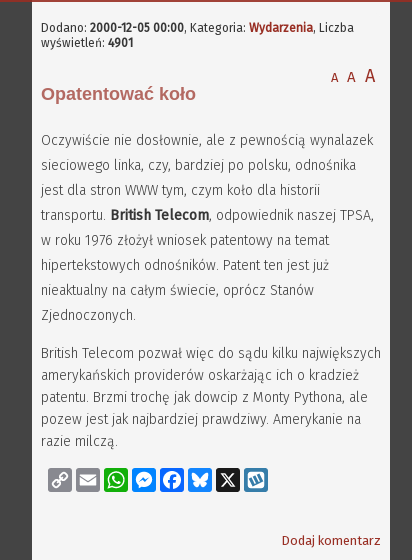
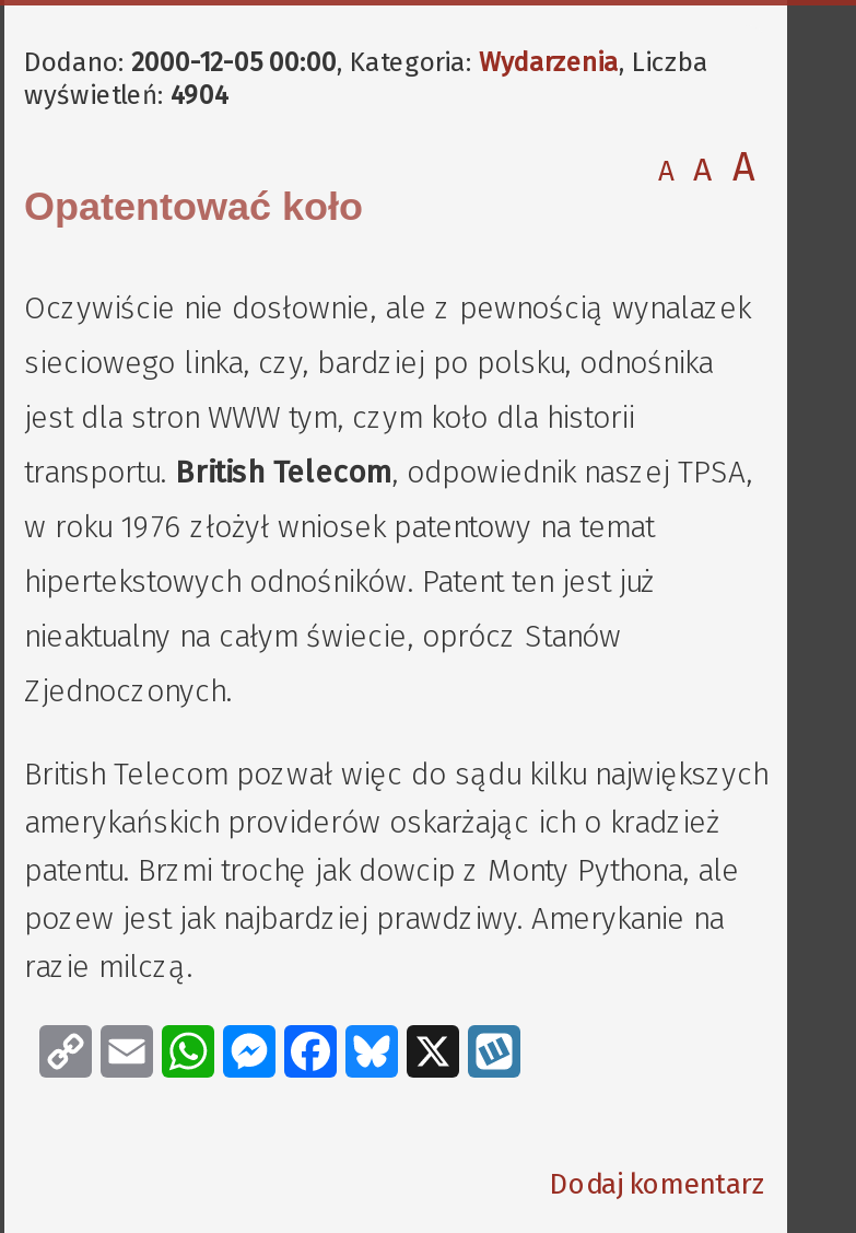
[41,36,133,50] wyświetleń: 4901 -> [24,80,227,110] wyświetleń: 4904

